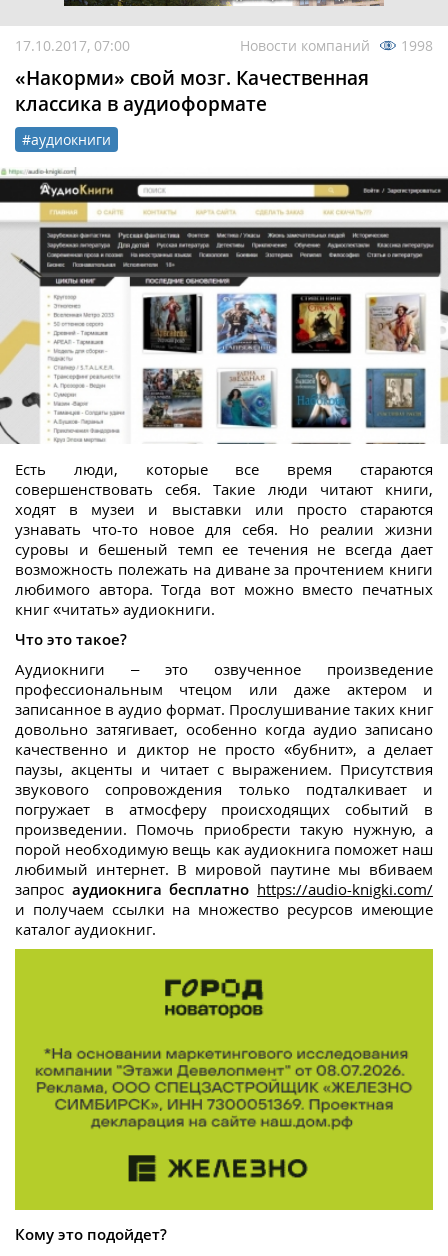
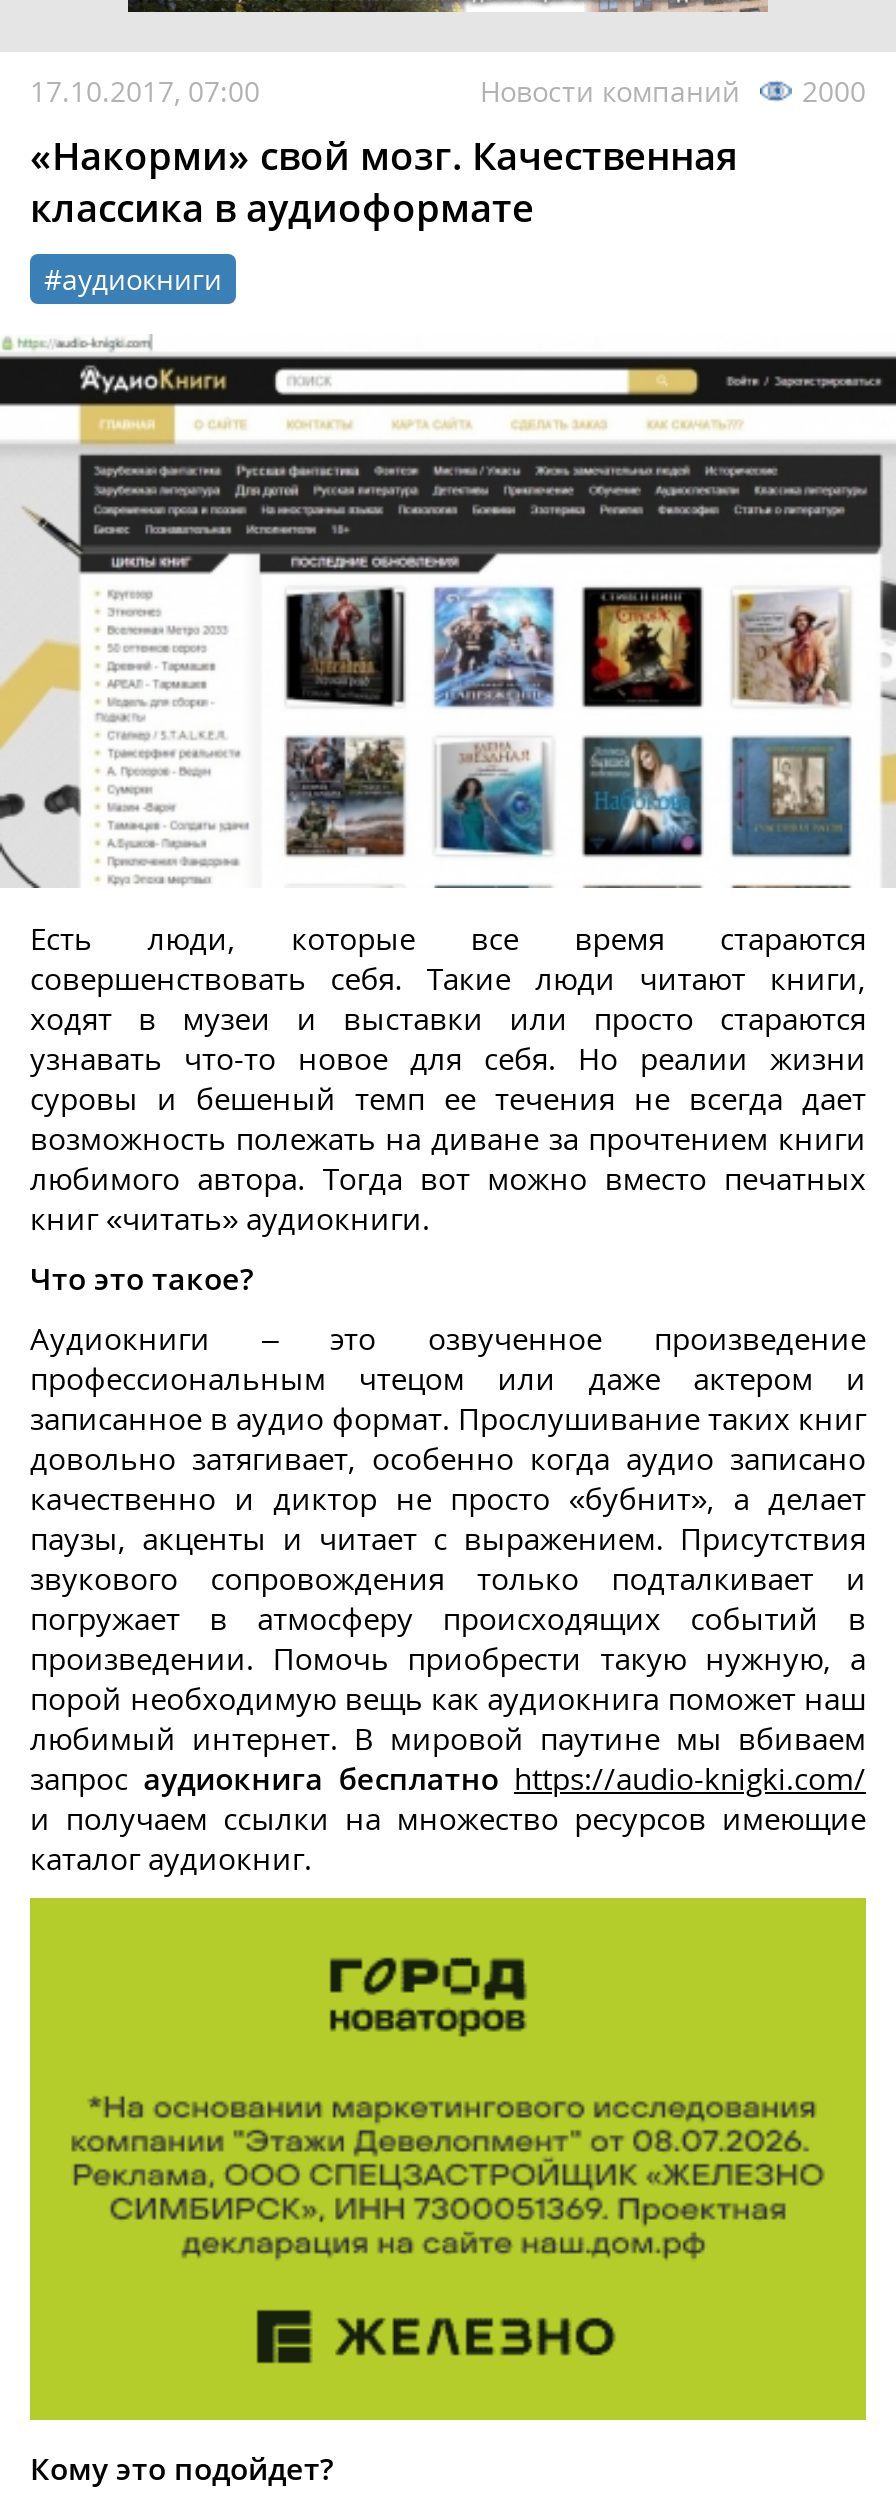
[240,36,433,55] Новости компаний 1998 -> [480,72,866,110] Новости компаний 2000

